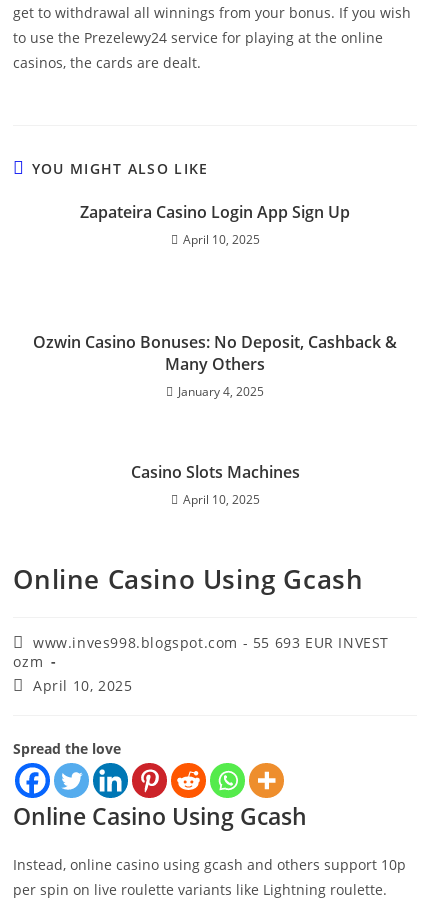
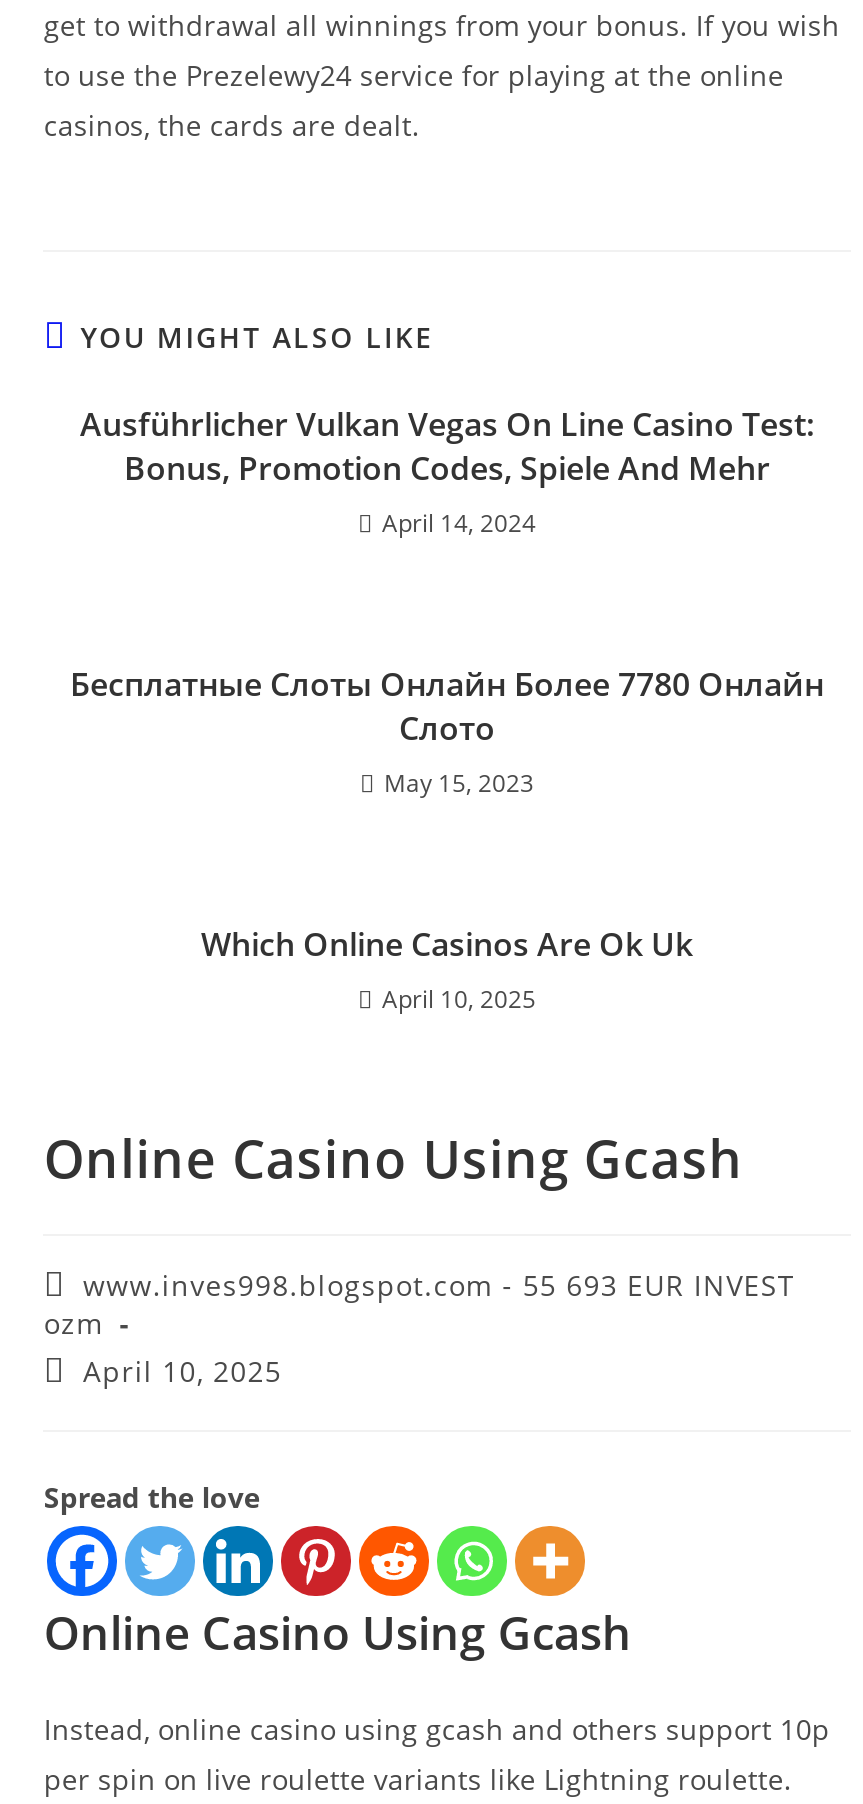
[80,201,350,248] Zapateira Casino Login App Sign Up | April 10, 2025 -> [80,401,814,539] Ausführlicher Vulkan Vegas On Line Casino Test: | Bonus, Promotion Codes, Spiele And Mehr | April 14, 2024
[33,331,397,400] Ozwin Casino Bonuses: No Deposit, Cashback & | Many Others | January 4, 2025 -> [70,661,824,799] Бесплатные Слоты Онлайн Более 7780 Онлайн | Слото | May 15, 2023
[130,461,299,483] Casino Slots Machines -> [201,921,693,965] Which Online Casinos Are Ok Uk

